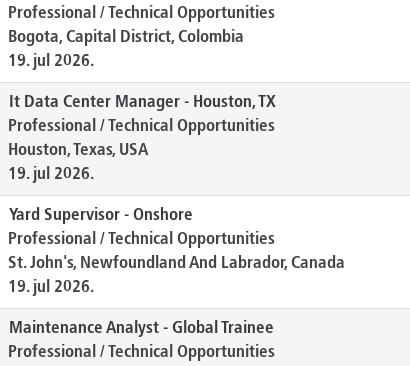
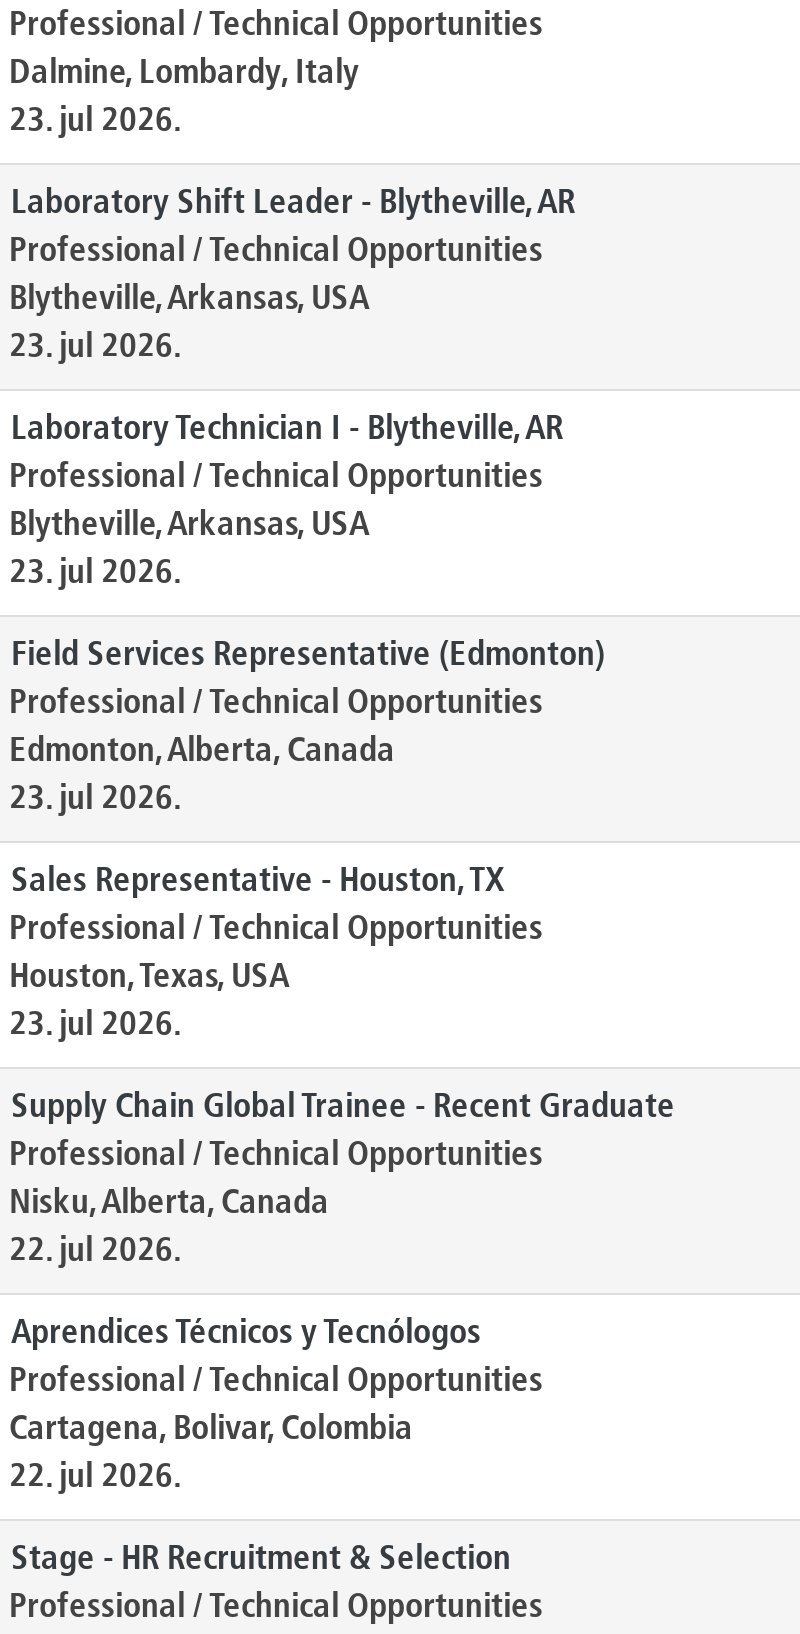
[8,29,276,111] Bogota, Capital District, Colombia | 19. jul 2026. | It Data Center Manager - Houston, TX -> [9,57,605,899] Dalmine, Lombardy, Italy | 23. jul 2026. | Laboratory Shift Leader - Blytheville, AR | Professional / Technical Opportunities | Blytheville, Arkansas, USA | 23. jul 2026. | Laboratory Technician I - Blytheville, AR | Professional / Technical Opportunities | Blytheville, Arkansas, USA | 23. jul 2026. | Field Services Representative (Edmonton) | Professional / Technical Opportunities | Edmonton, Alberta, Canada | 23. jul 2026. | Sales Representative - Houston, TX
[8,166,94,183] 19. jul 2026. -> [9,1009,181,1043] 23. jul 2026.
[9,207,193,224] Yard Supervisor - Onshore -> [11,1091,675,1125] Supply Chain Global Trainee - Recent Graduate
[8,255,345,337] St. John's, Newfoundland And Labrador, Canada | 19. jul 2026. | Maintenance Analyst - Global Trainee -> [9,1187,543,1577] Nisku, Alberta, Canada | 22. jul 2026. | Aprendices Técnicos y Tecnólogos | Professional / Technical Opportunities | Cartagena, Bolivar, Colombia | 22. jul 2026. | Stage - HR Recruitment & Selection

